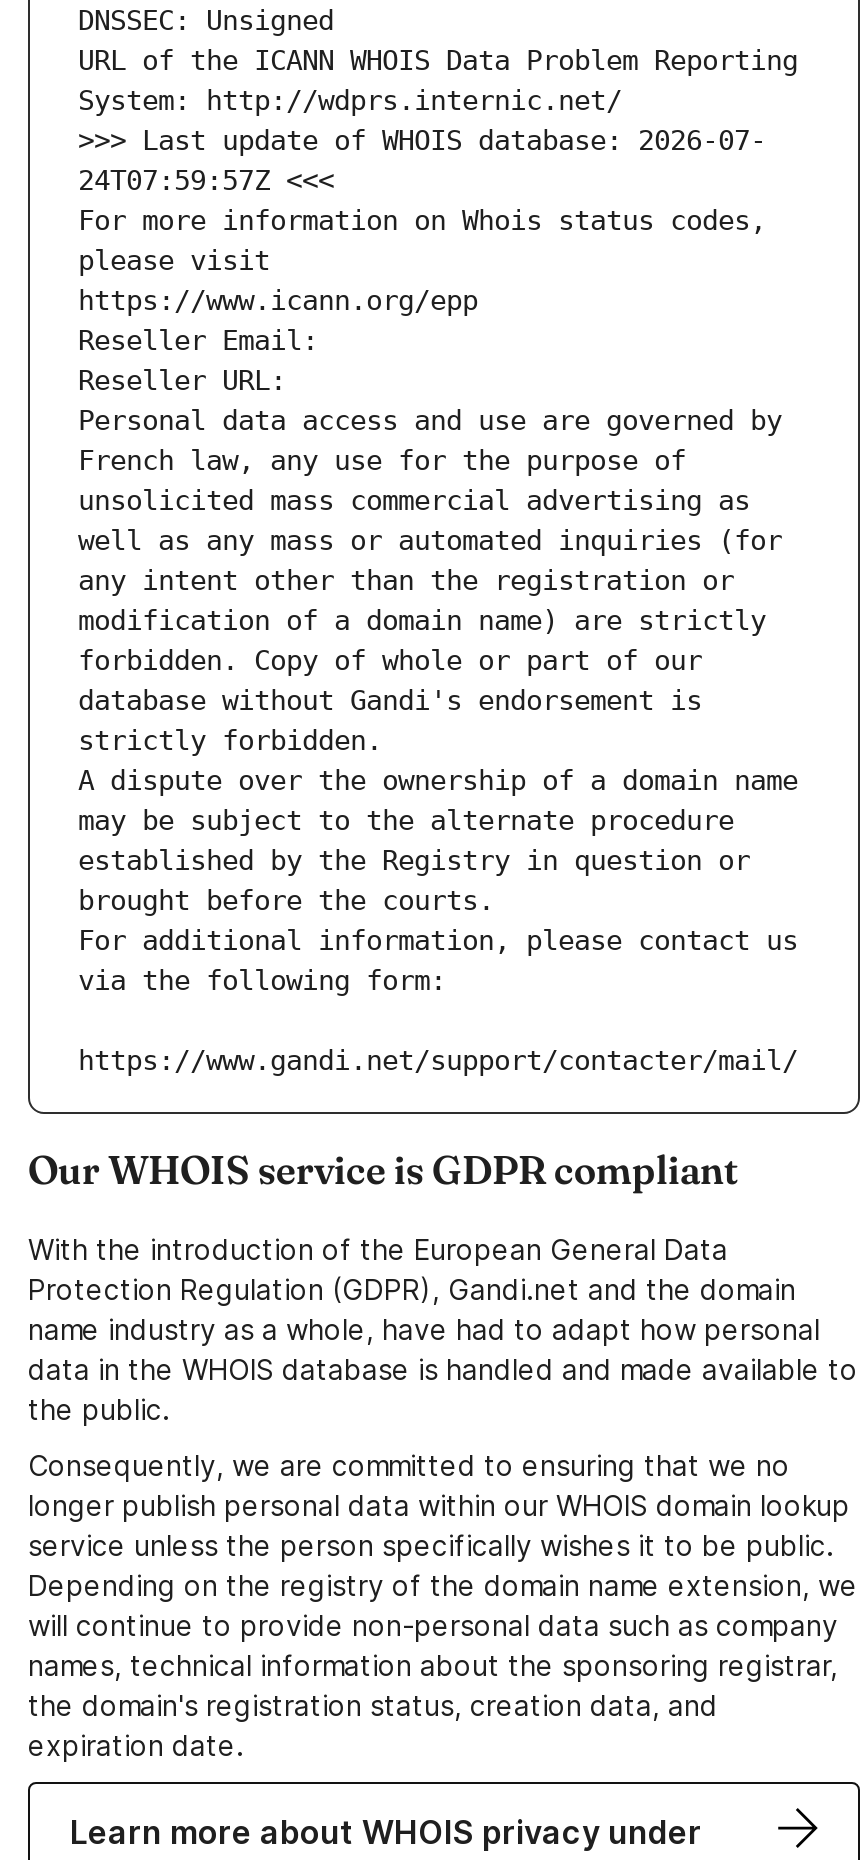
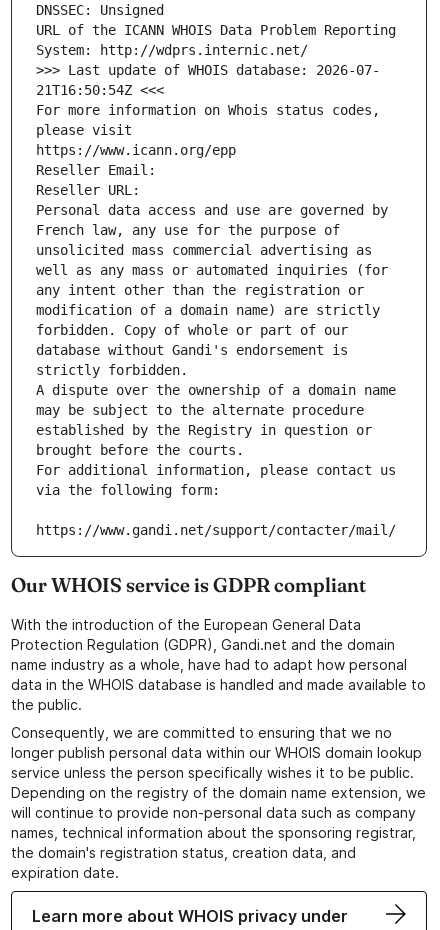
[78,165,334,197] 24T07:59:57Z <<< -> [36,82,164,98] 21T16:50:54Z <<<

